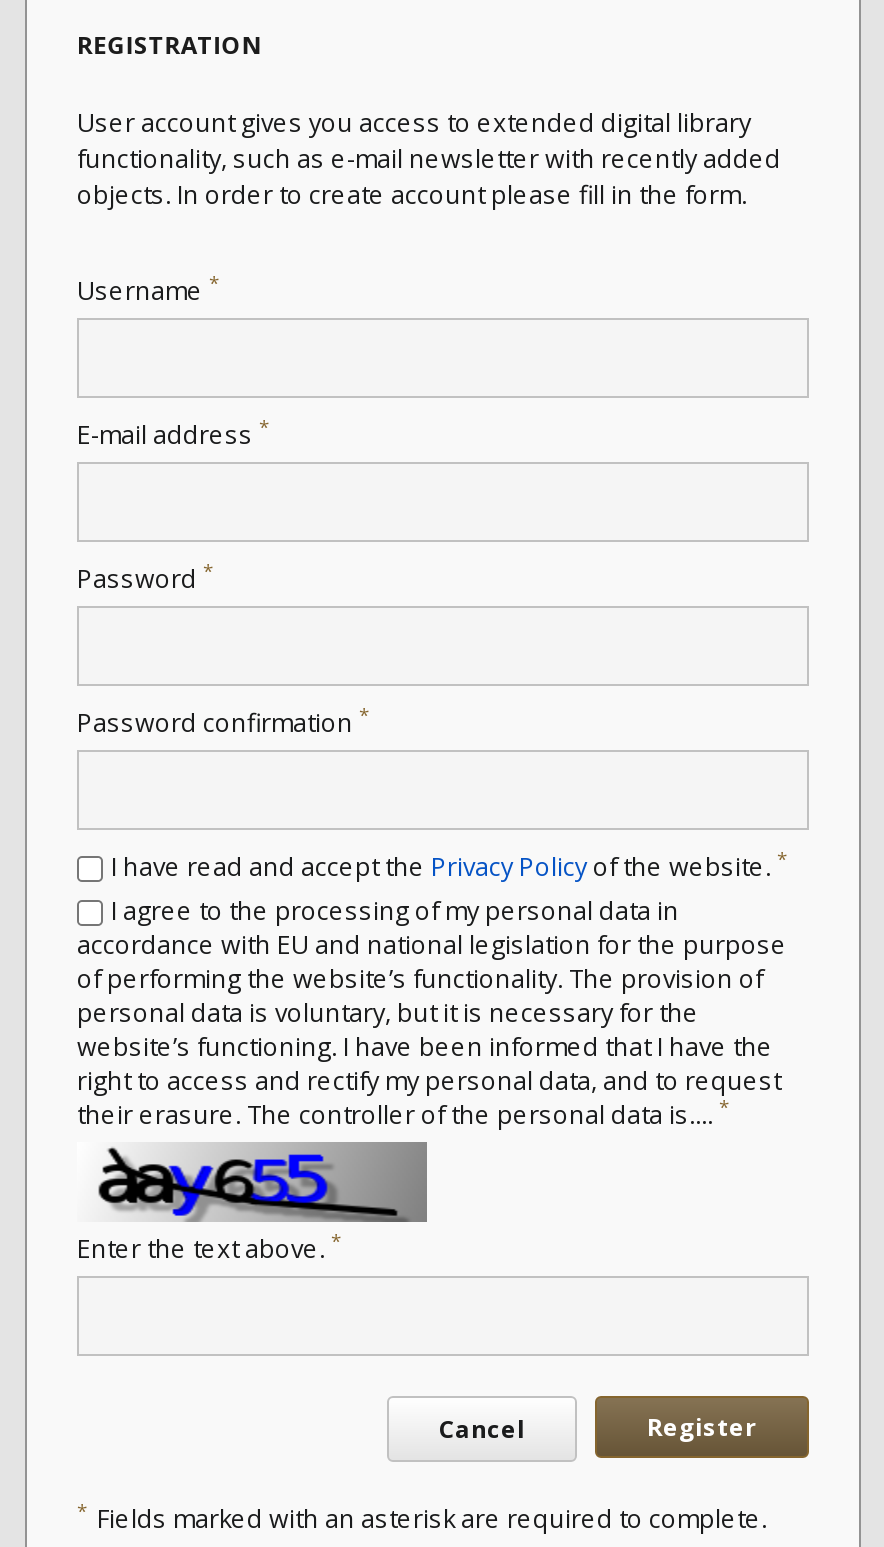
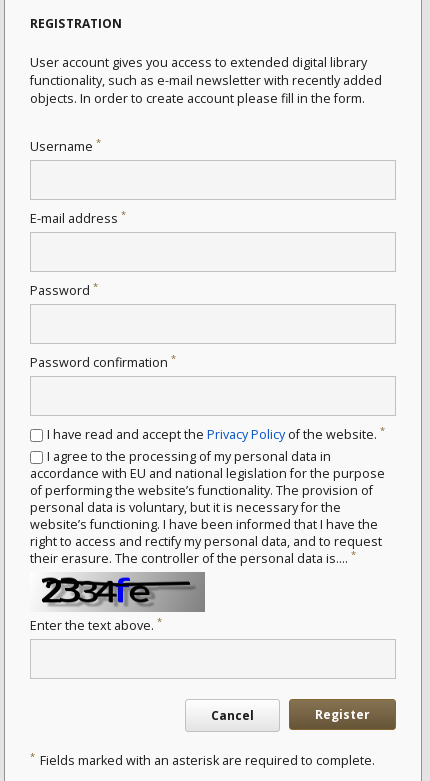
[97,1146,403,1222] [image] -> [41,575,194,612] [image]

